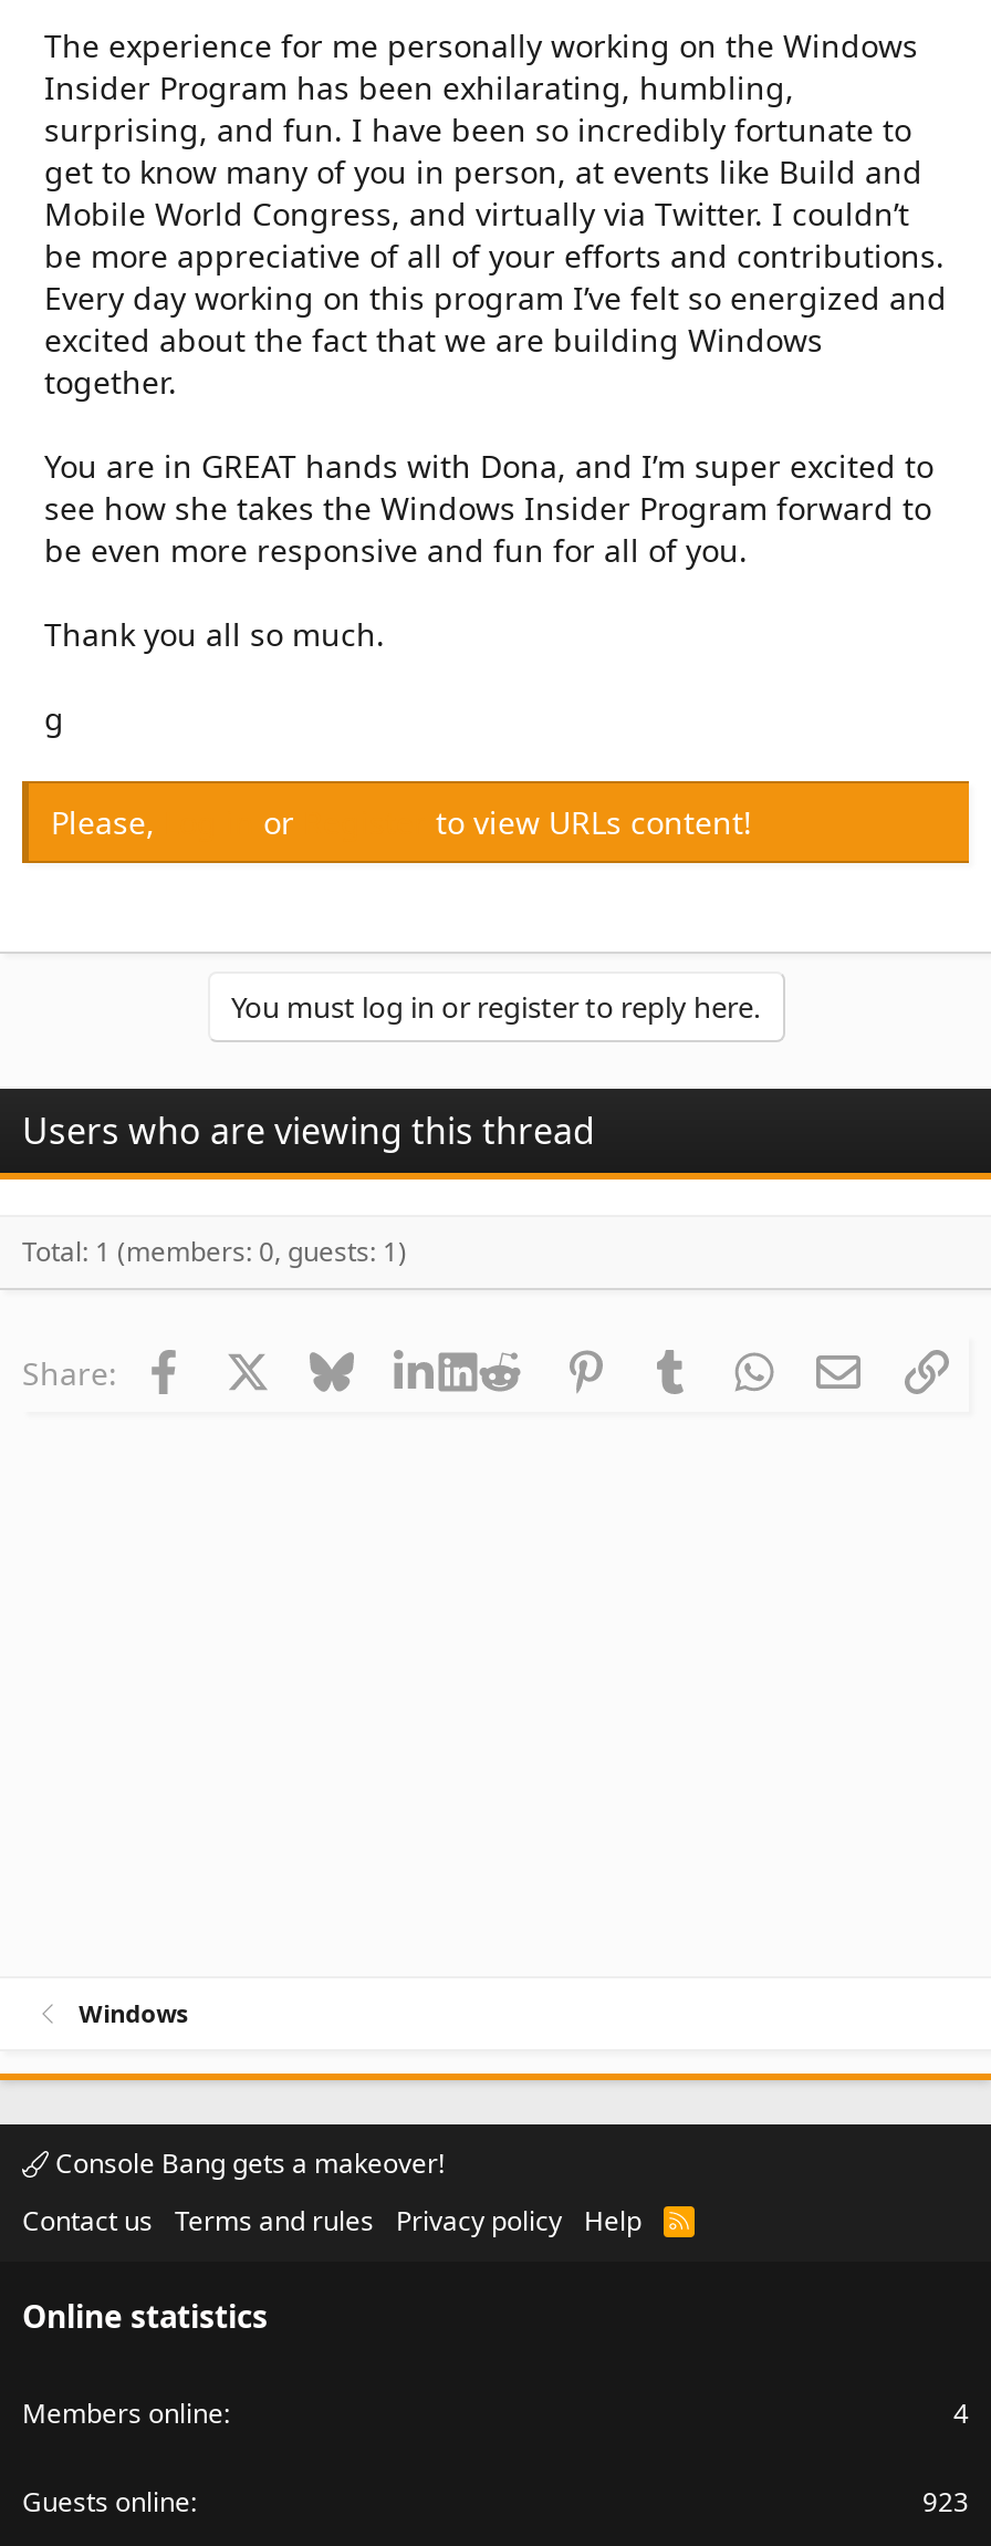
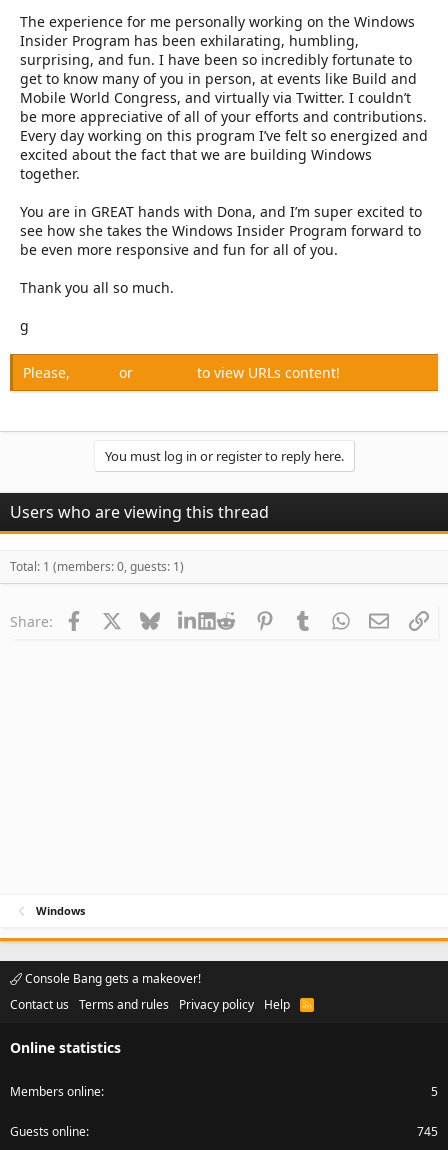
[953,2395,969,2432] 4 -> [431,1083,438,1100] 5
[922,2483,969,2521] 923 -> [417,1123,438,1140] 745

